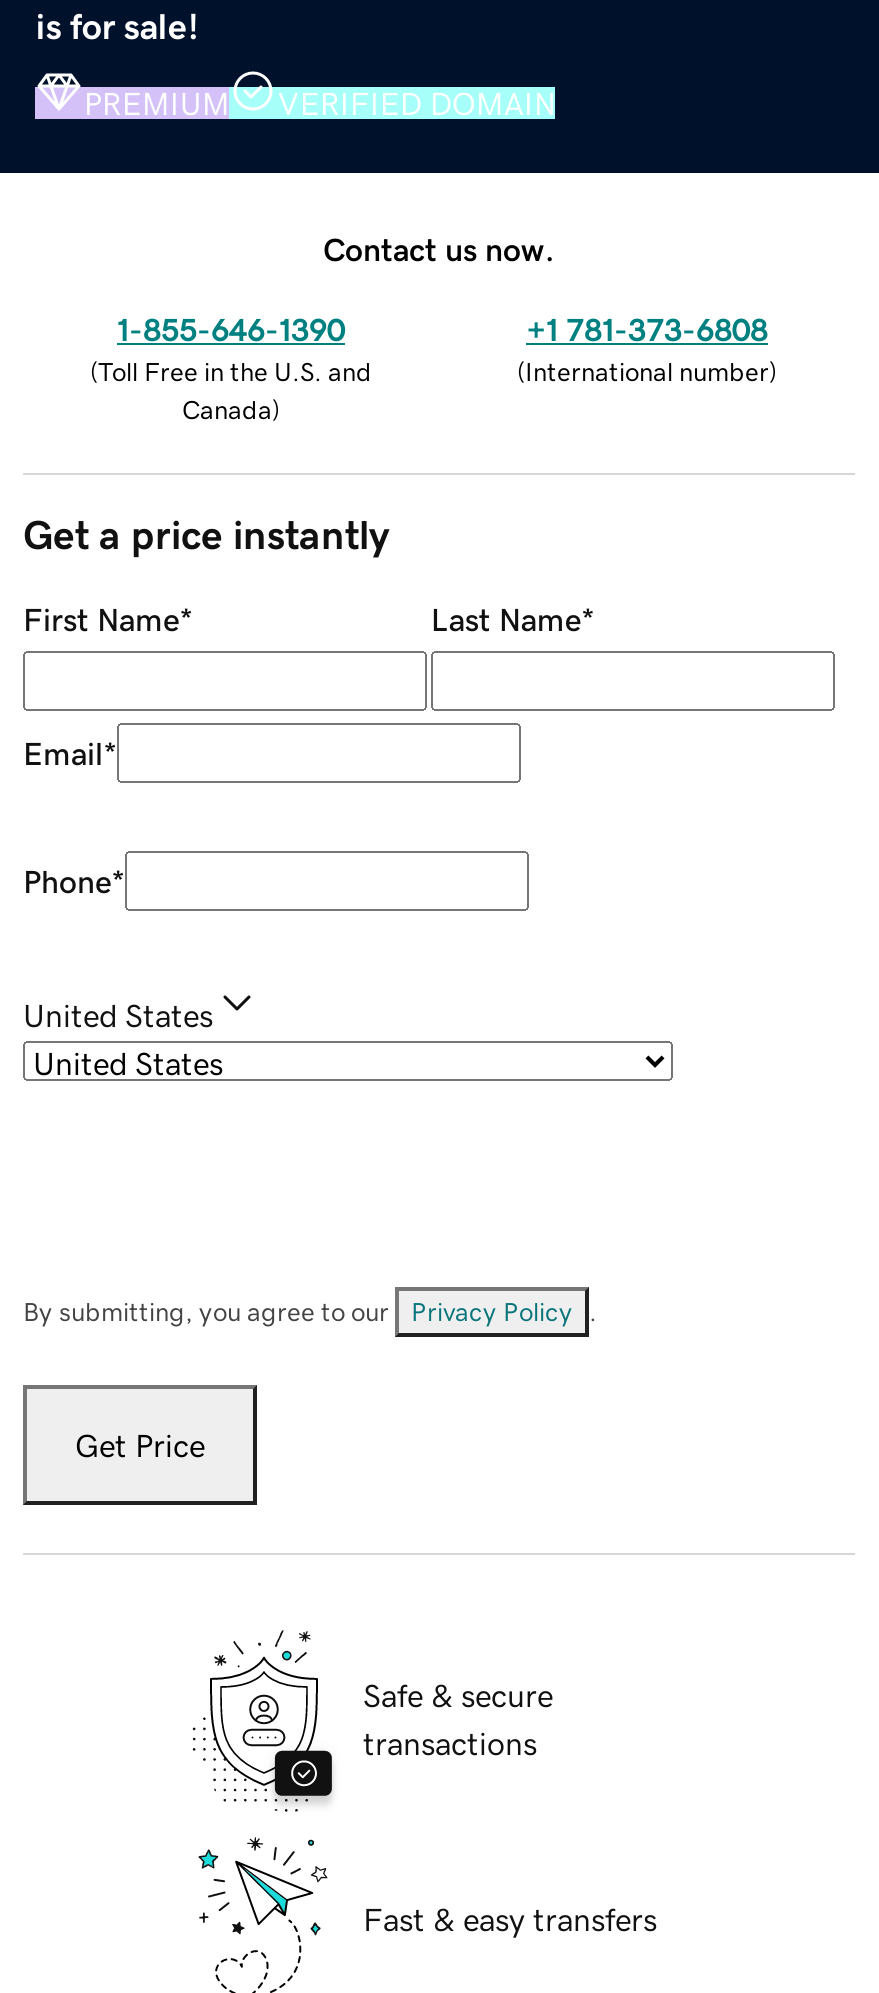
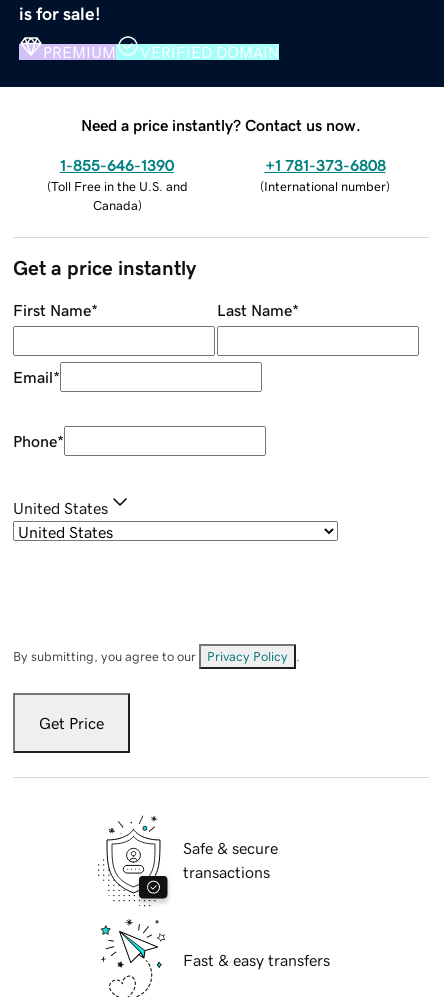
[323,232,555,264] Contact us now. -> [81,117,361,133] Need a price instantly? Contact us now.

